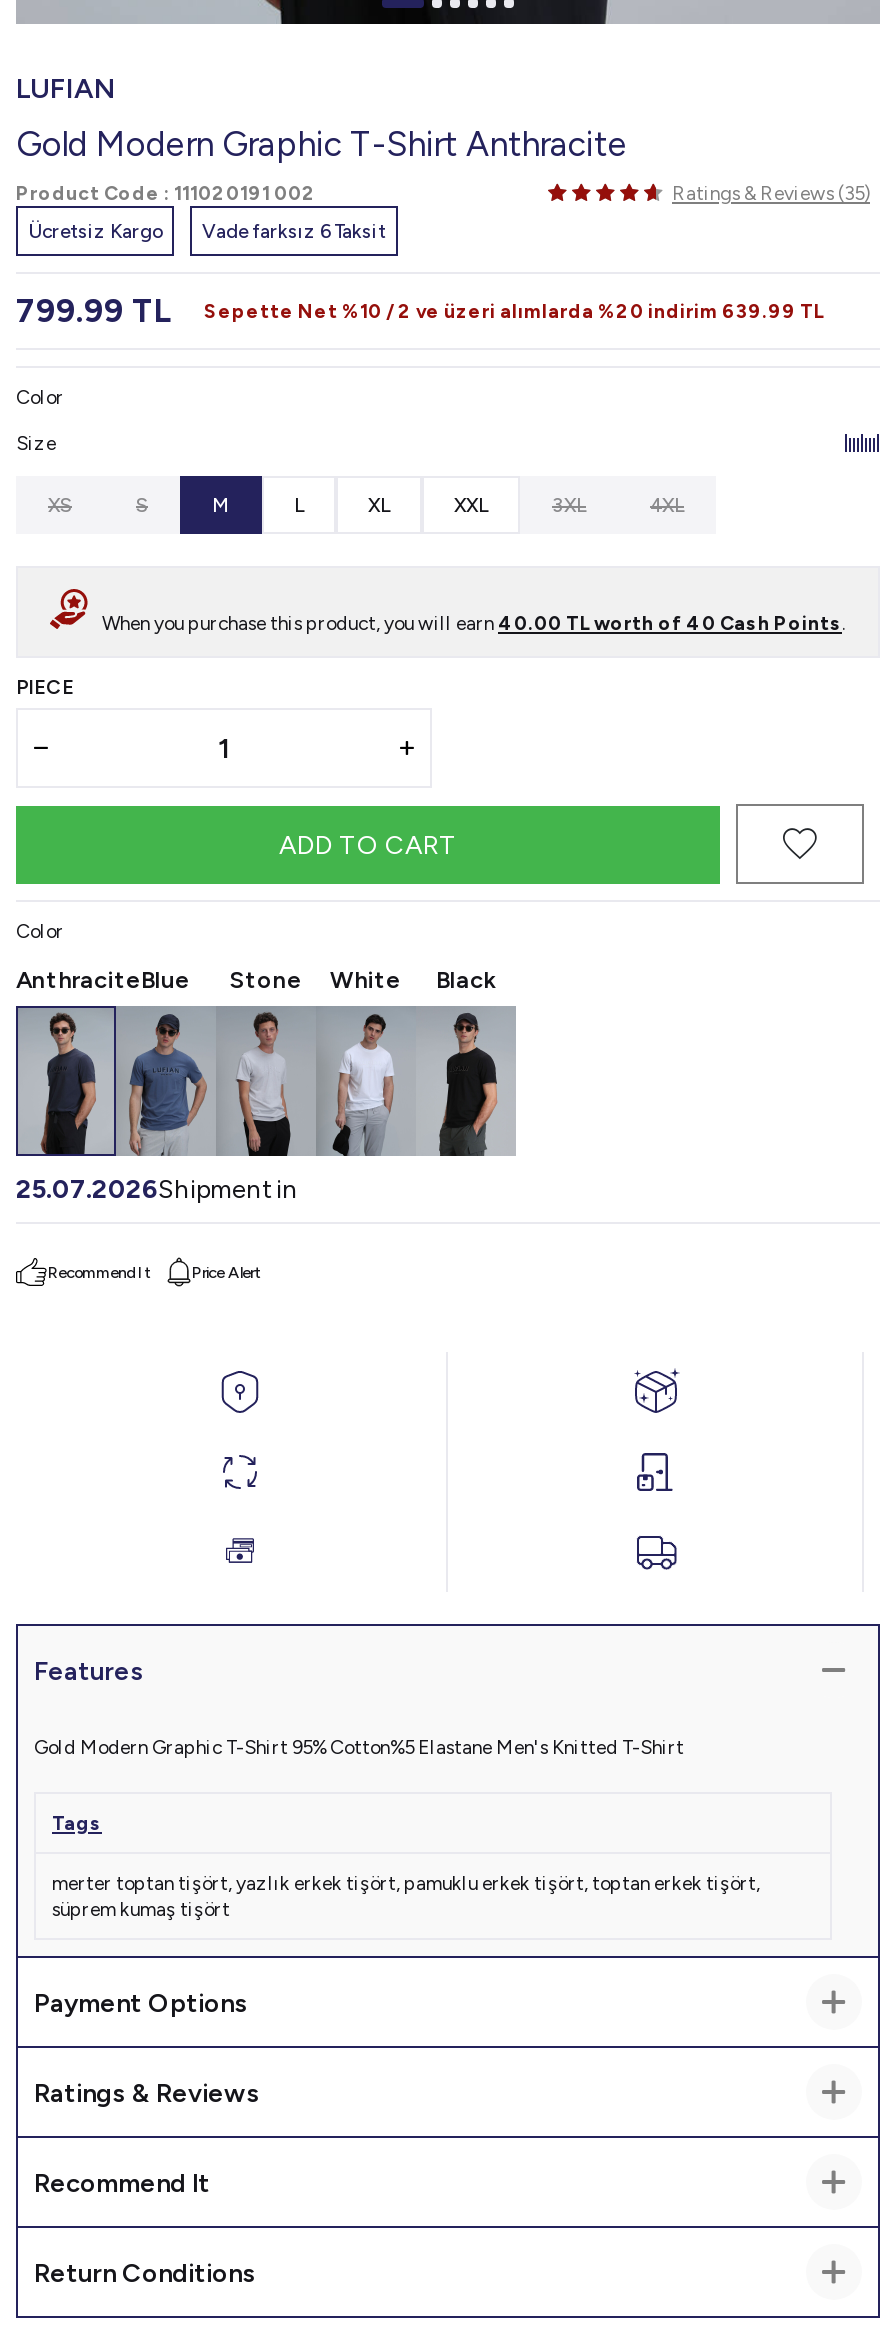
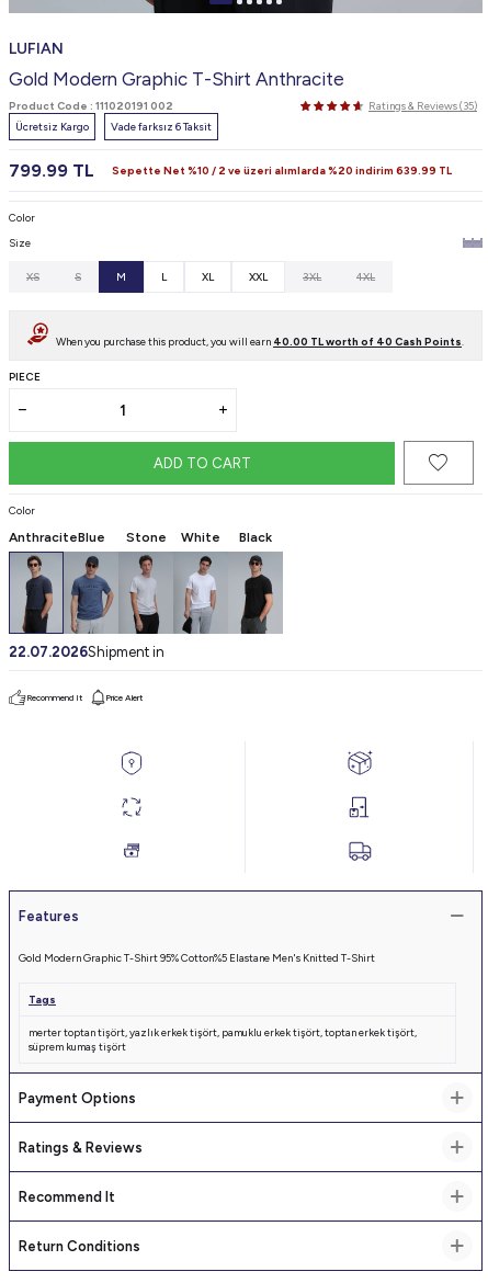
[16,1174,298,1204] 25.07.2026Shipment in -> [9,644,164,660] 22.07.2026Shipment in

